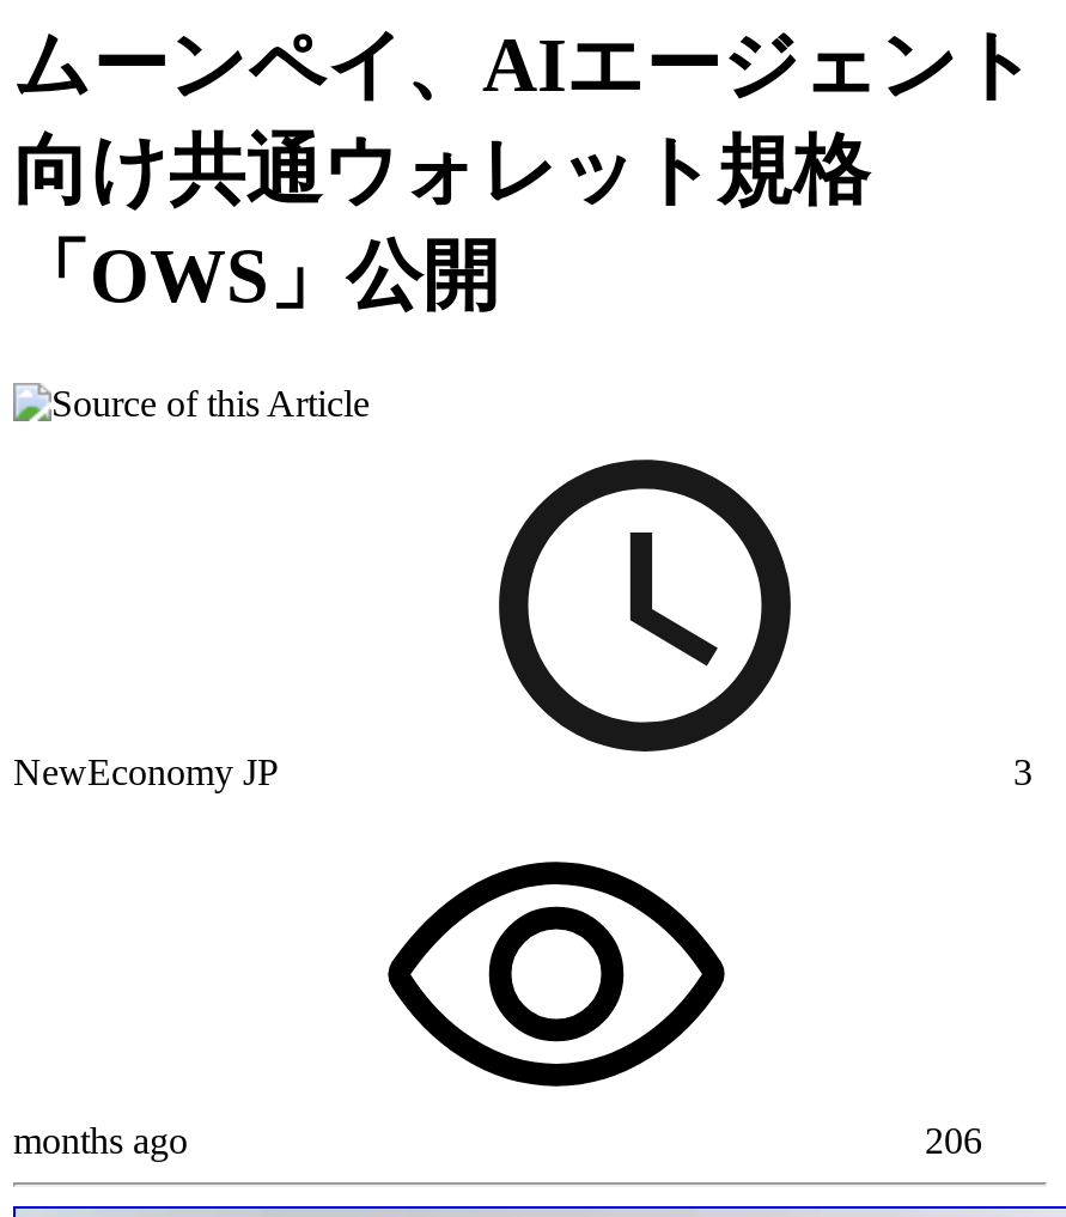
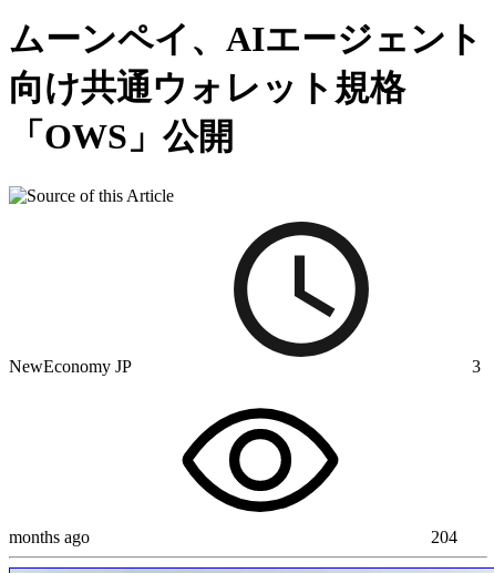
[915,1120,982,1160] 206 -> [426,527,457,546] 204

